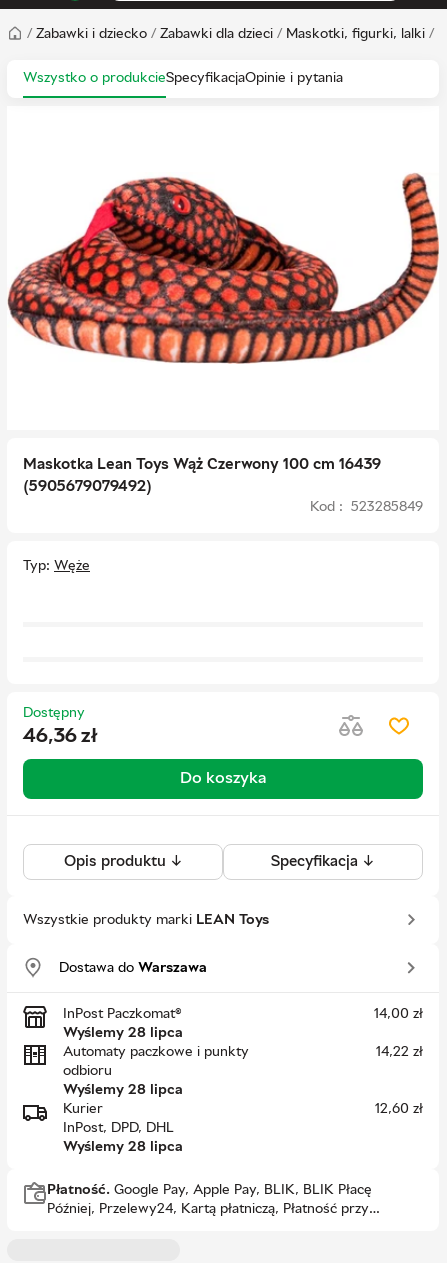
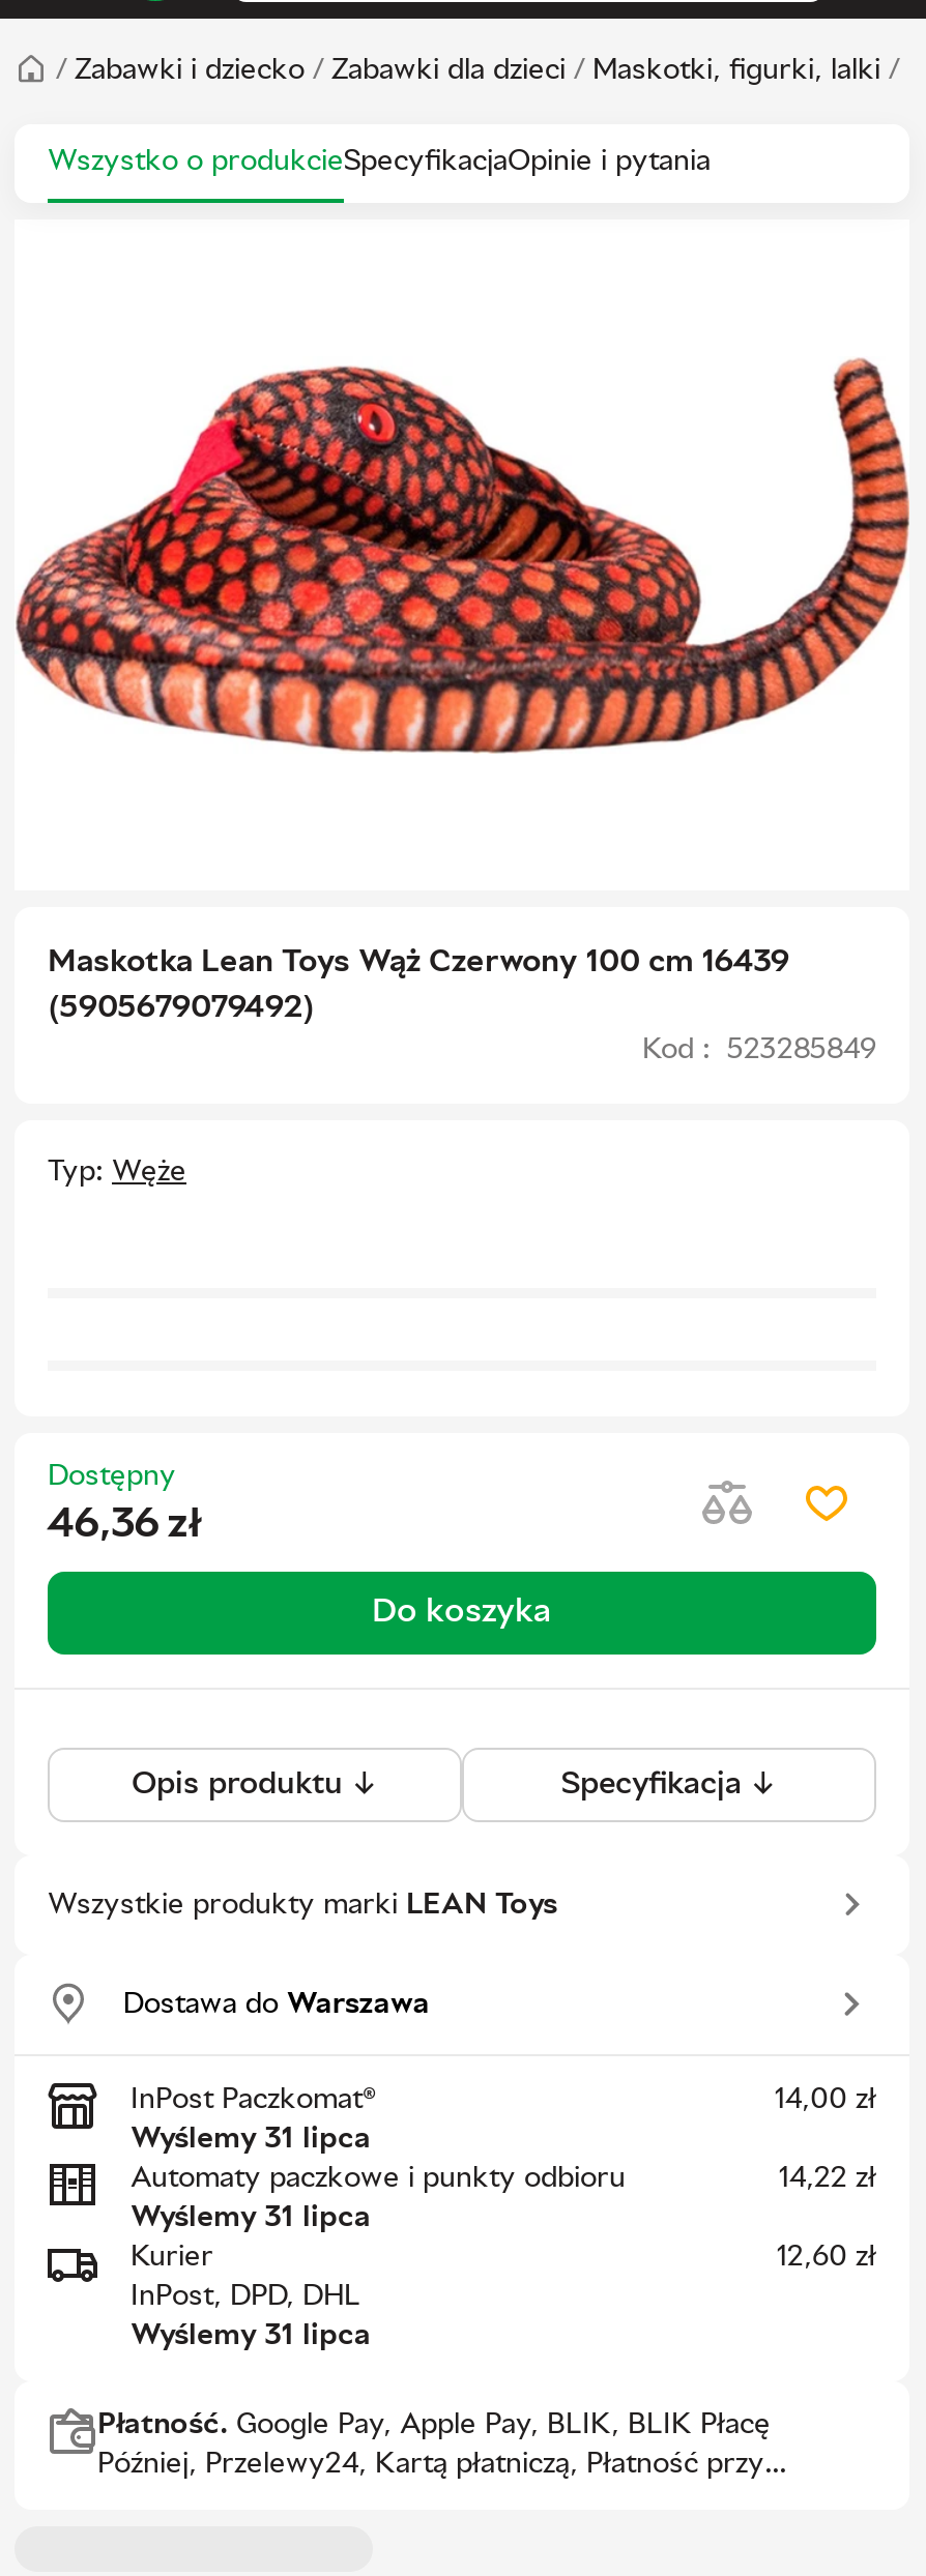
[63,1027,183,1040] Wyślemy 28 lipca -> [131,2127,371,2154] Wyślemy 31 lipca
[63,1046,249,1097] Automaty paczkowe i punkty | odbioru | Wyślemy 28 lipca -> [131,2166,626,2232] Automaty paczkowe i punkty odbioru | Wyślemy 31 lipca
[63,1141,183,1154] Wyślemy 28 lipca -> [131,2323,371,2350] Wyślemy 31 lipca

